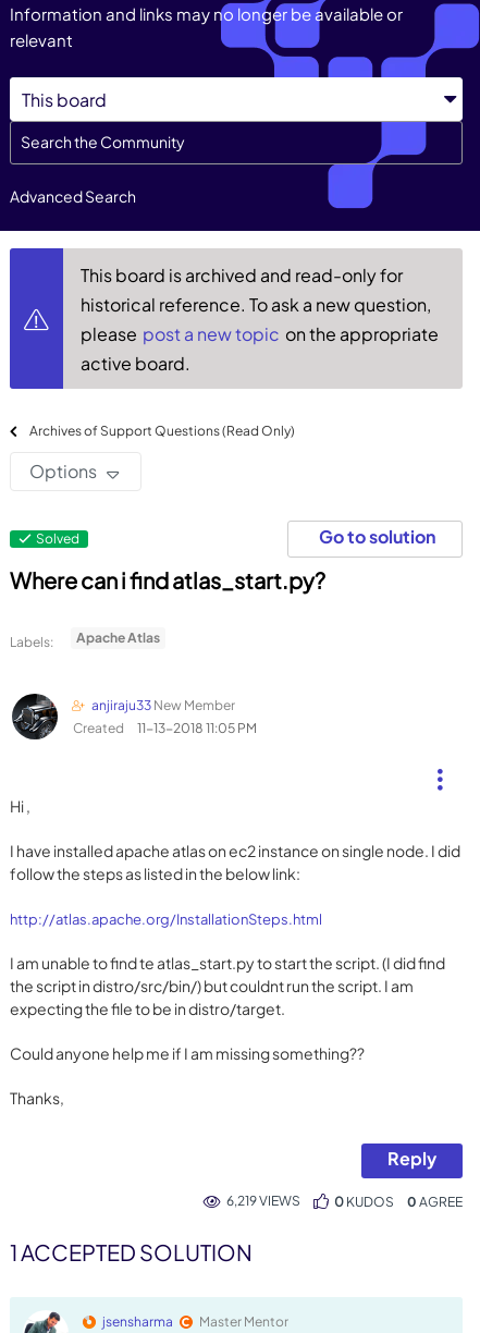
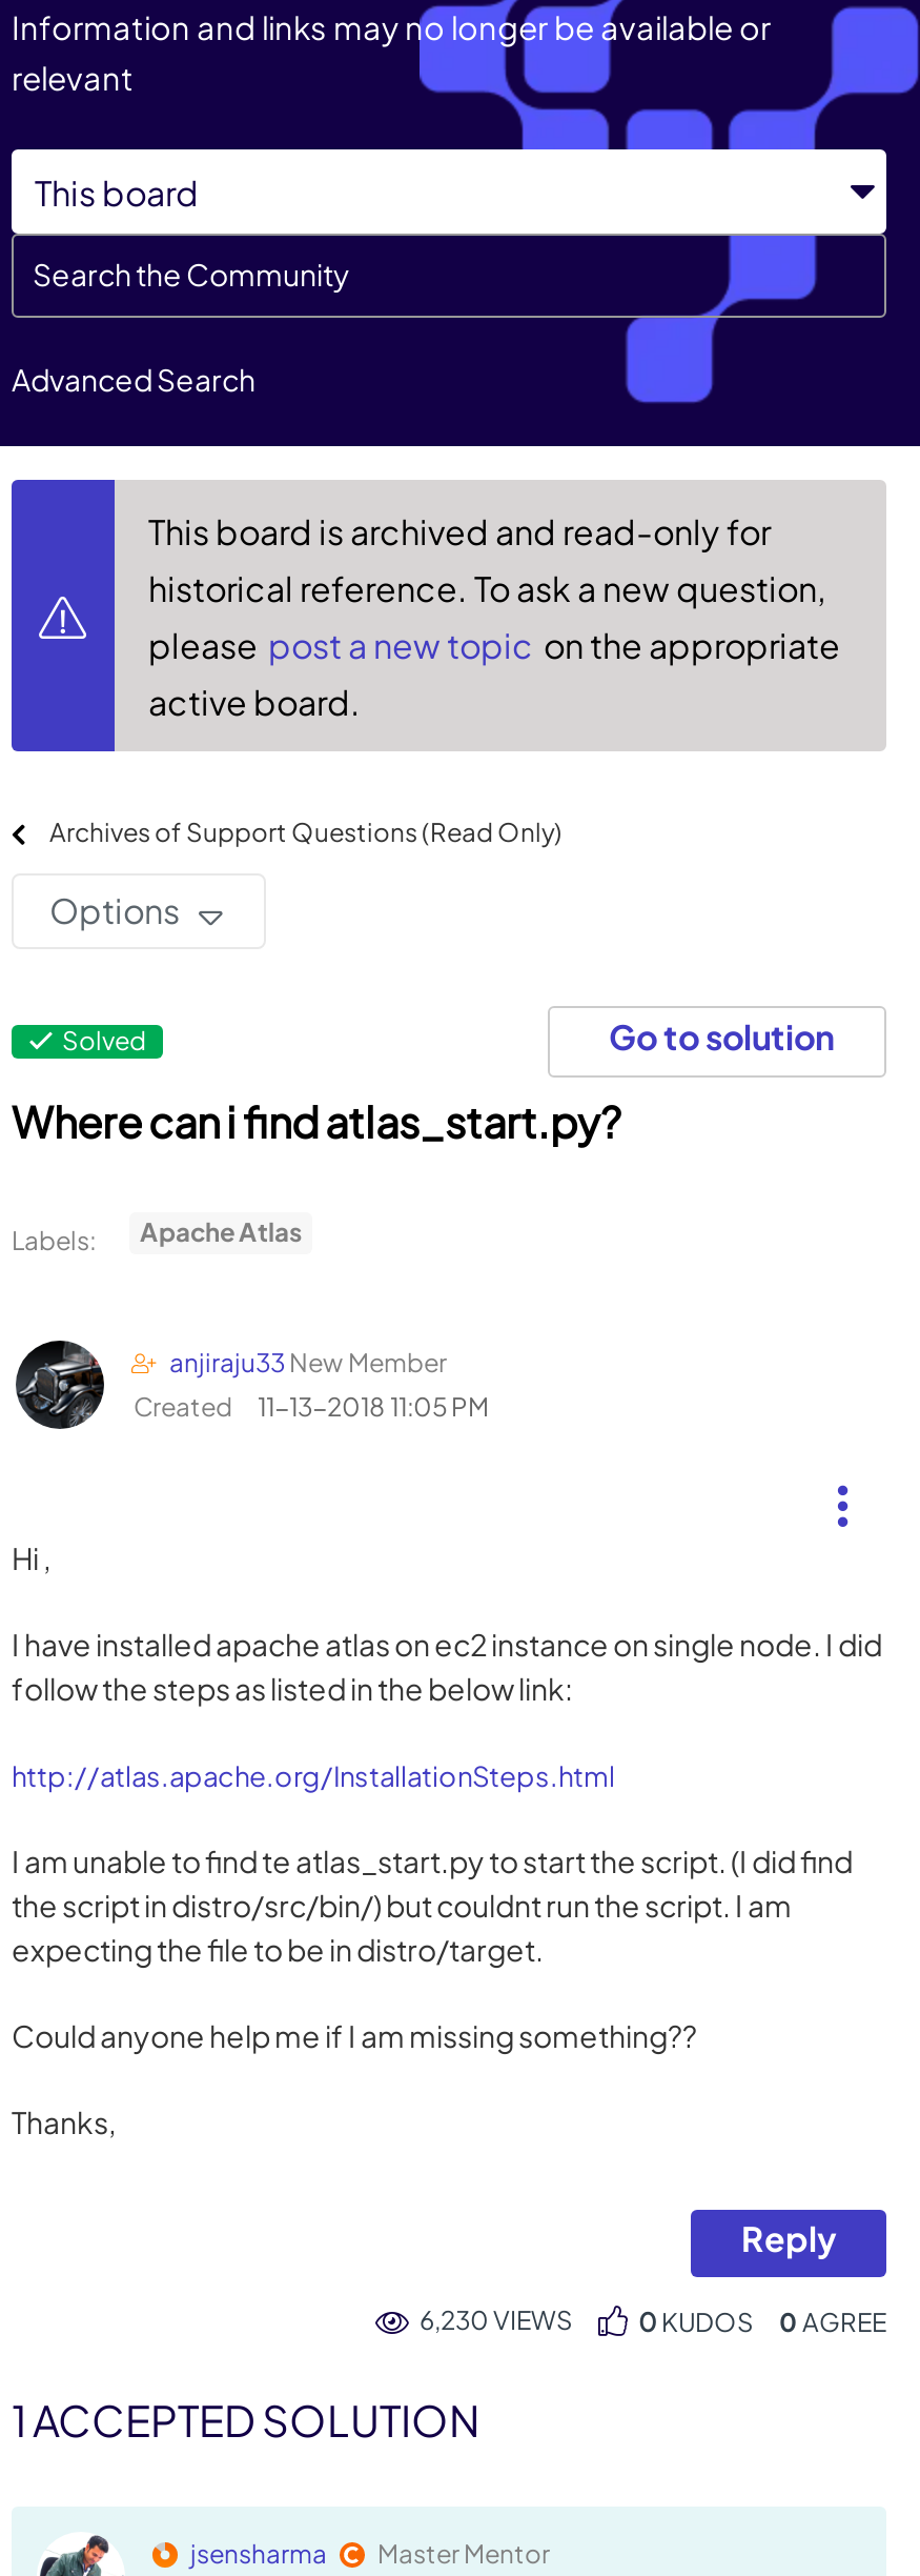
[226,1193,300,1209] 6,219 VIEWS -> [420,2305,573,2336] 6,230 VIEWS

